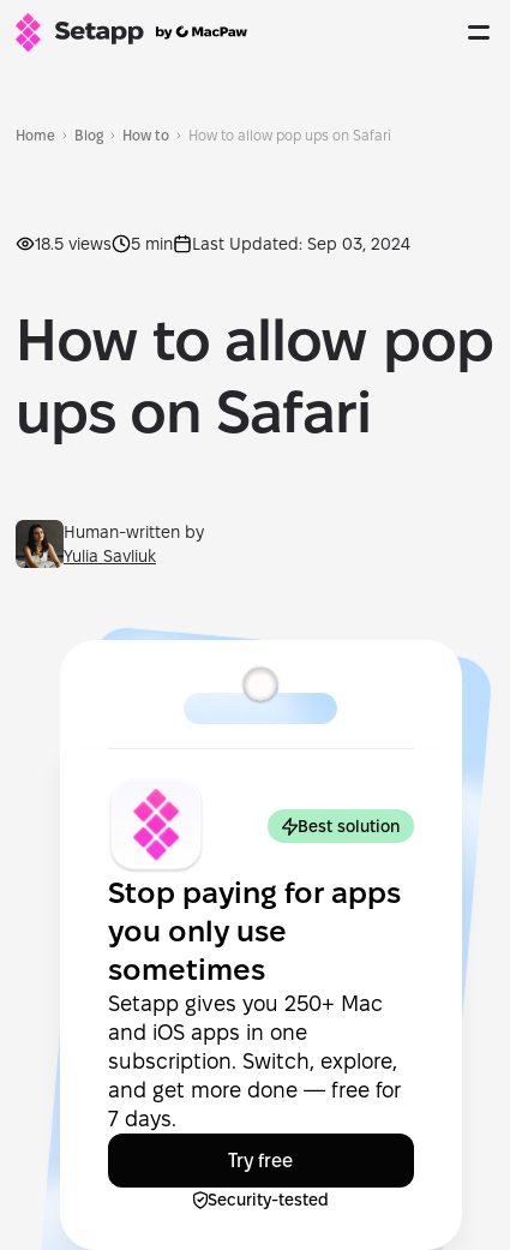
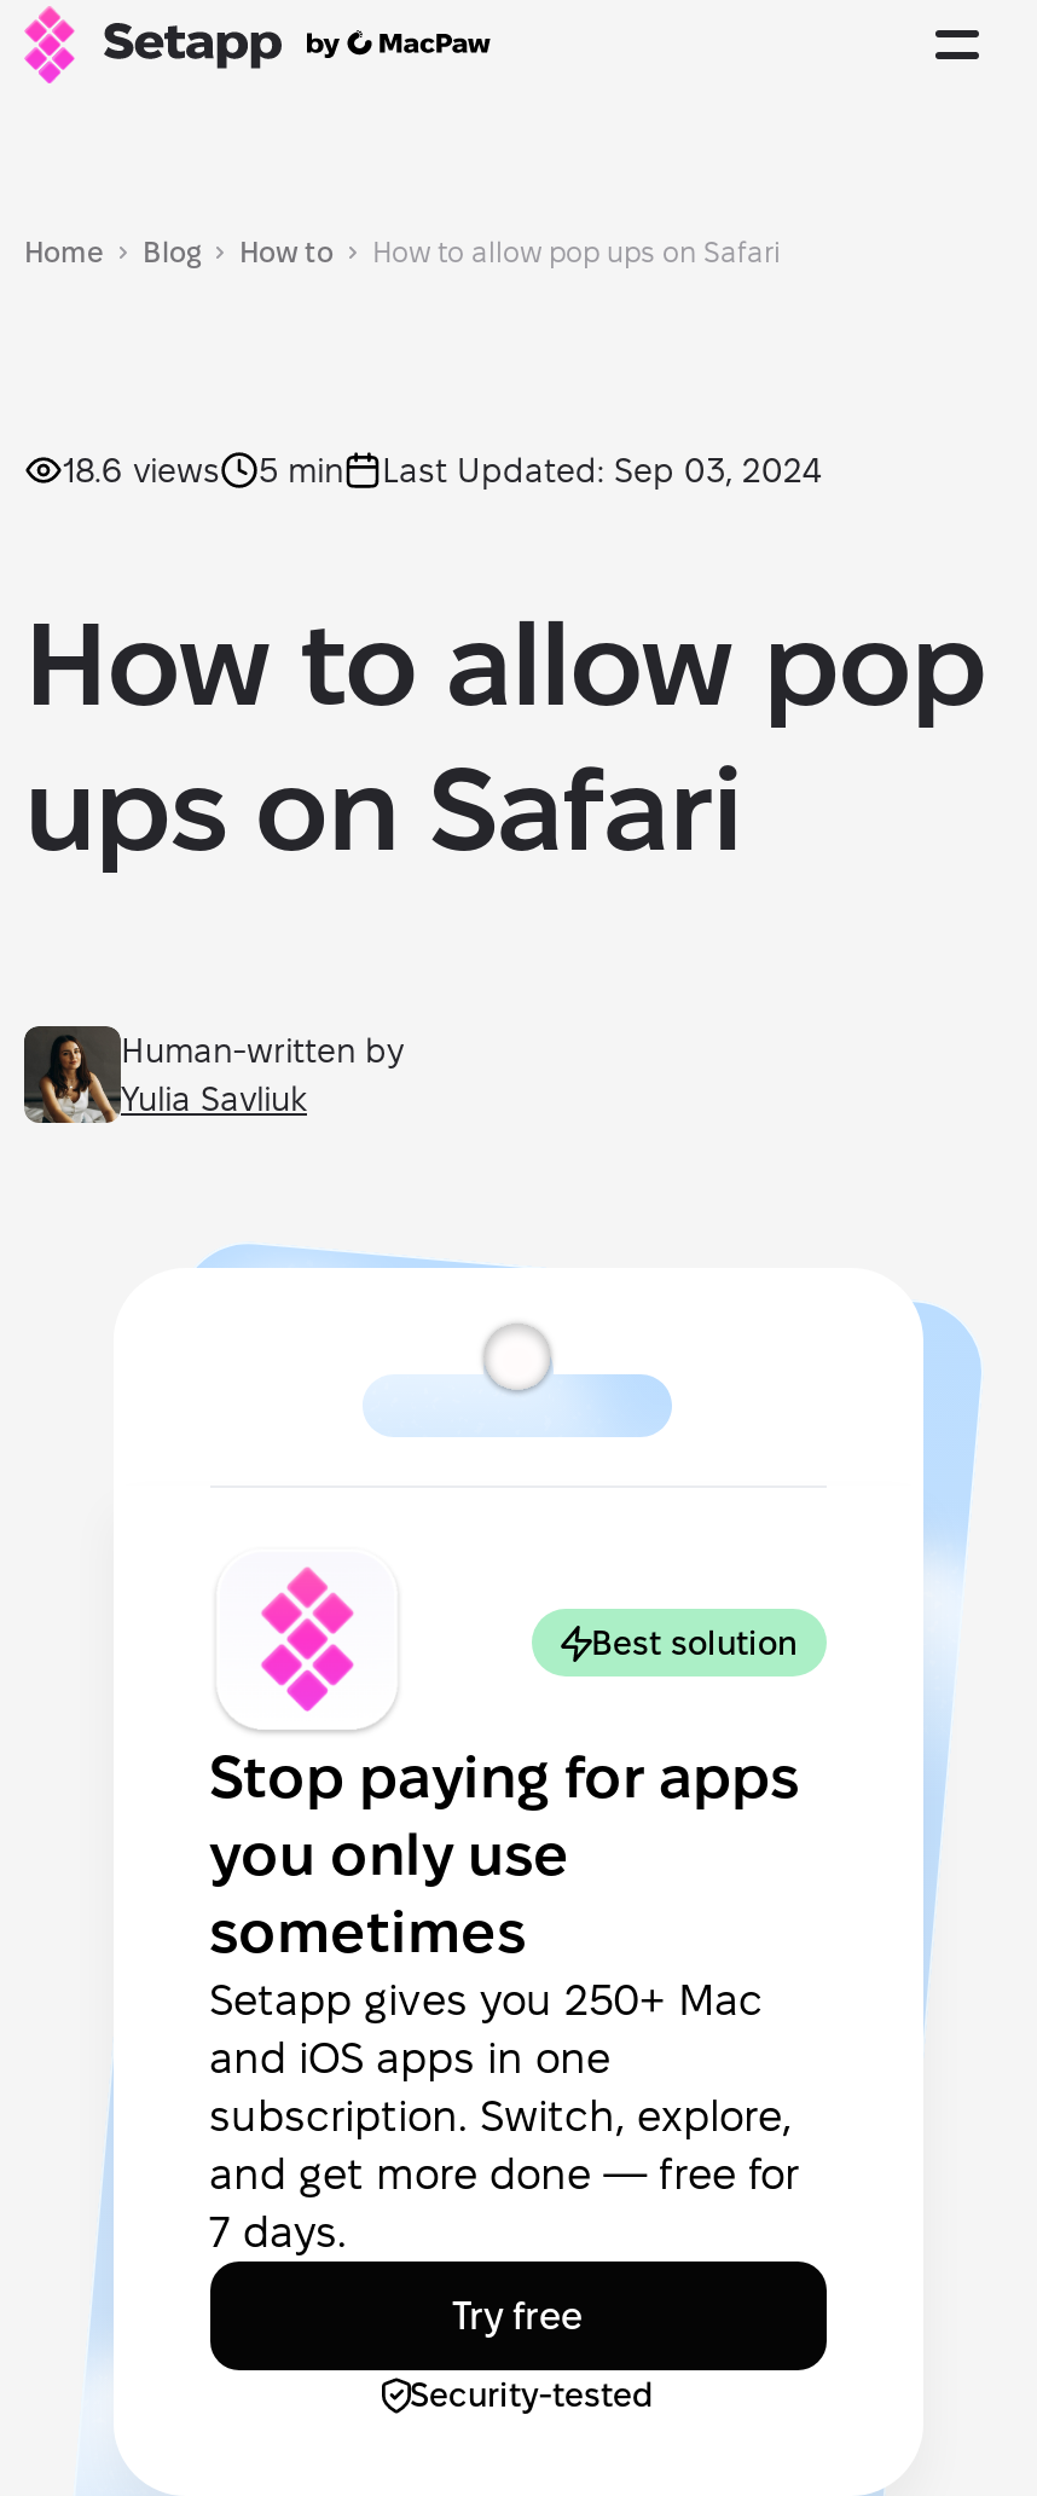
[35,234,410,253] 18.5 views 5 min Last Updated: Sep 03, 2024 -> [63,451,822,490] 18.6 views 5 min Last Updated: Sep 03, 2024

